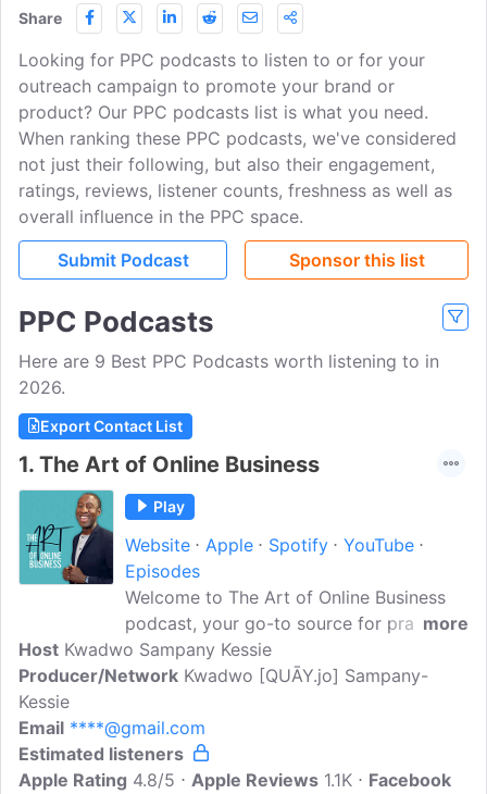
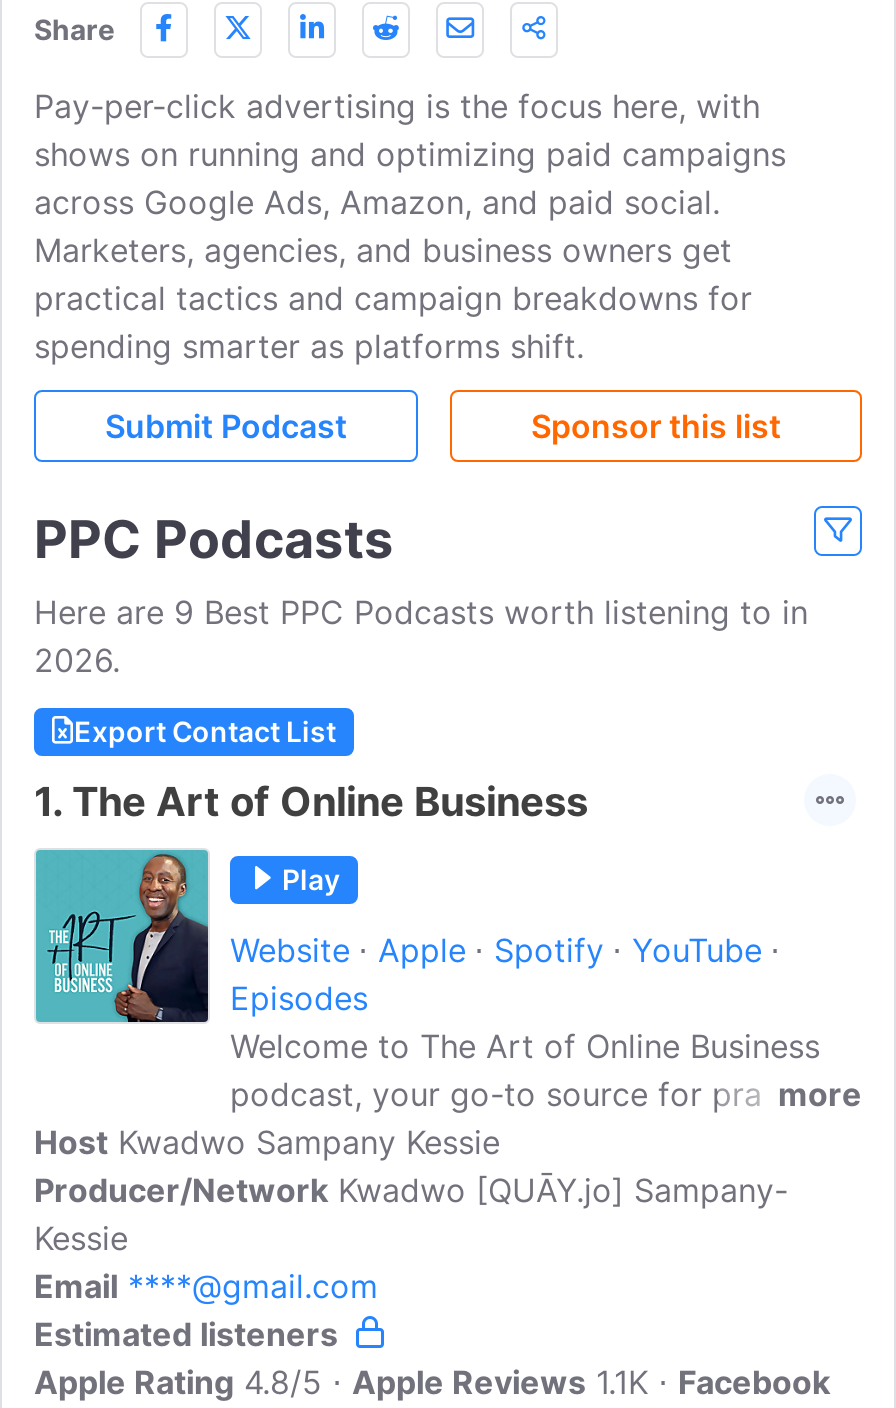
[18,49,457,227] Looking for PPC podcasts to listen to or for your | outreach campaign to promote your brand or | product? Our PPC podcasts list is what you need. | When ranking these PPC podcasts, we've considered | not just their following, but also their engagement, | ratings, reviews, listener counts, freshness as well as | overall influence in the PPC space. -> [34,86,786,366] Pay-per-click advertising is the focus here, with | shows on running and optimizing paid campaigns | across Google Ads, Amazon, and paid social. | Marketers, agencies, and business owners get | practical tactics and campaign breakdowns for | spending smarter as platforms shift.

